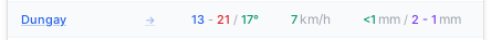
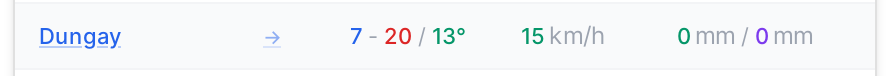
[191,11,461,27] 13 - 21 / 17° | 7 km/h | <1 mm / 2 - 1 mm -> [350,20,813,50] 7 - 20 / 13° | 15 km/h | 0 mm / 0 mm

